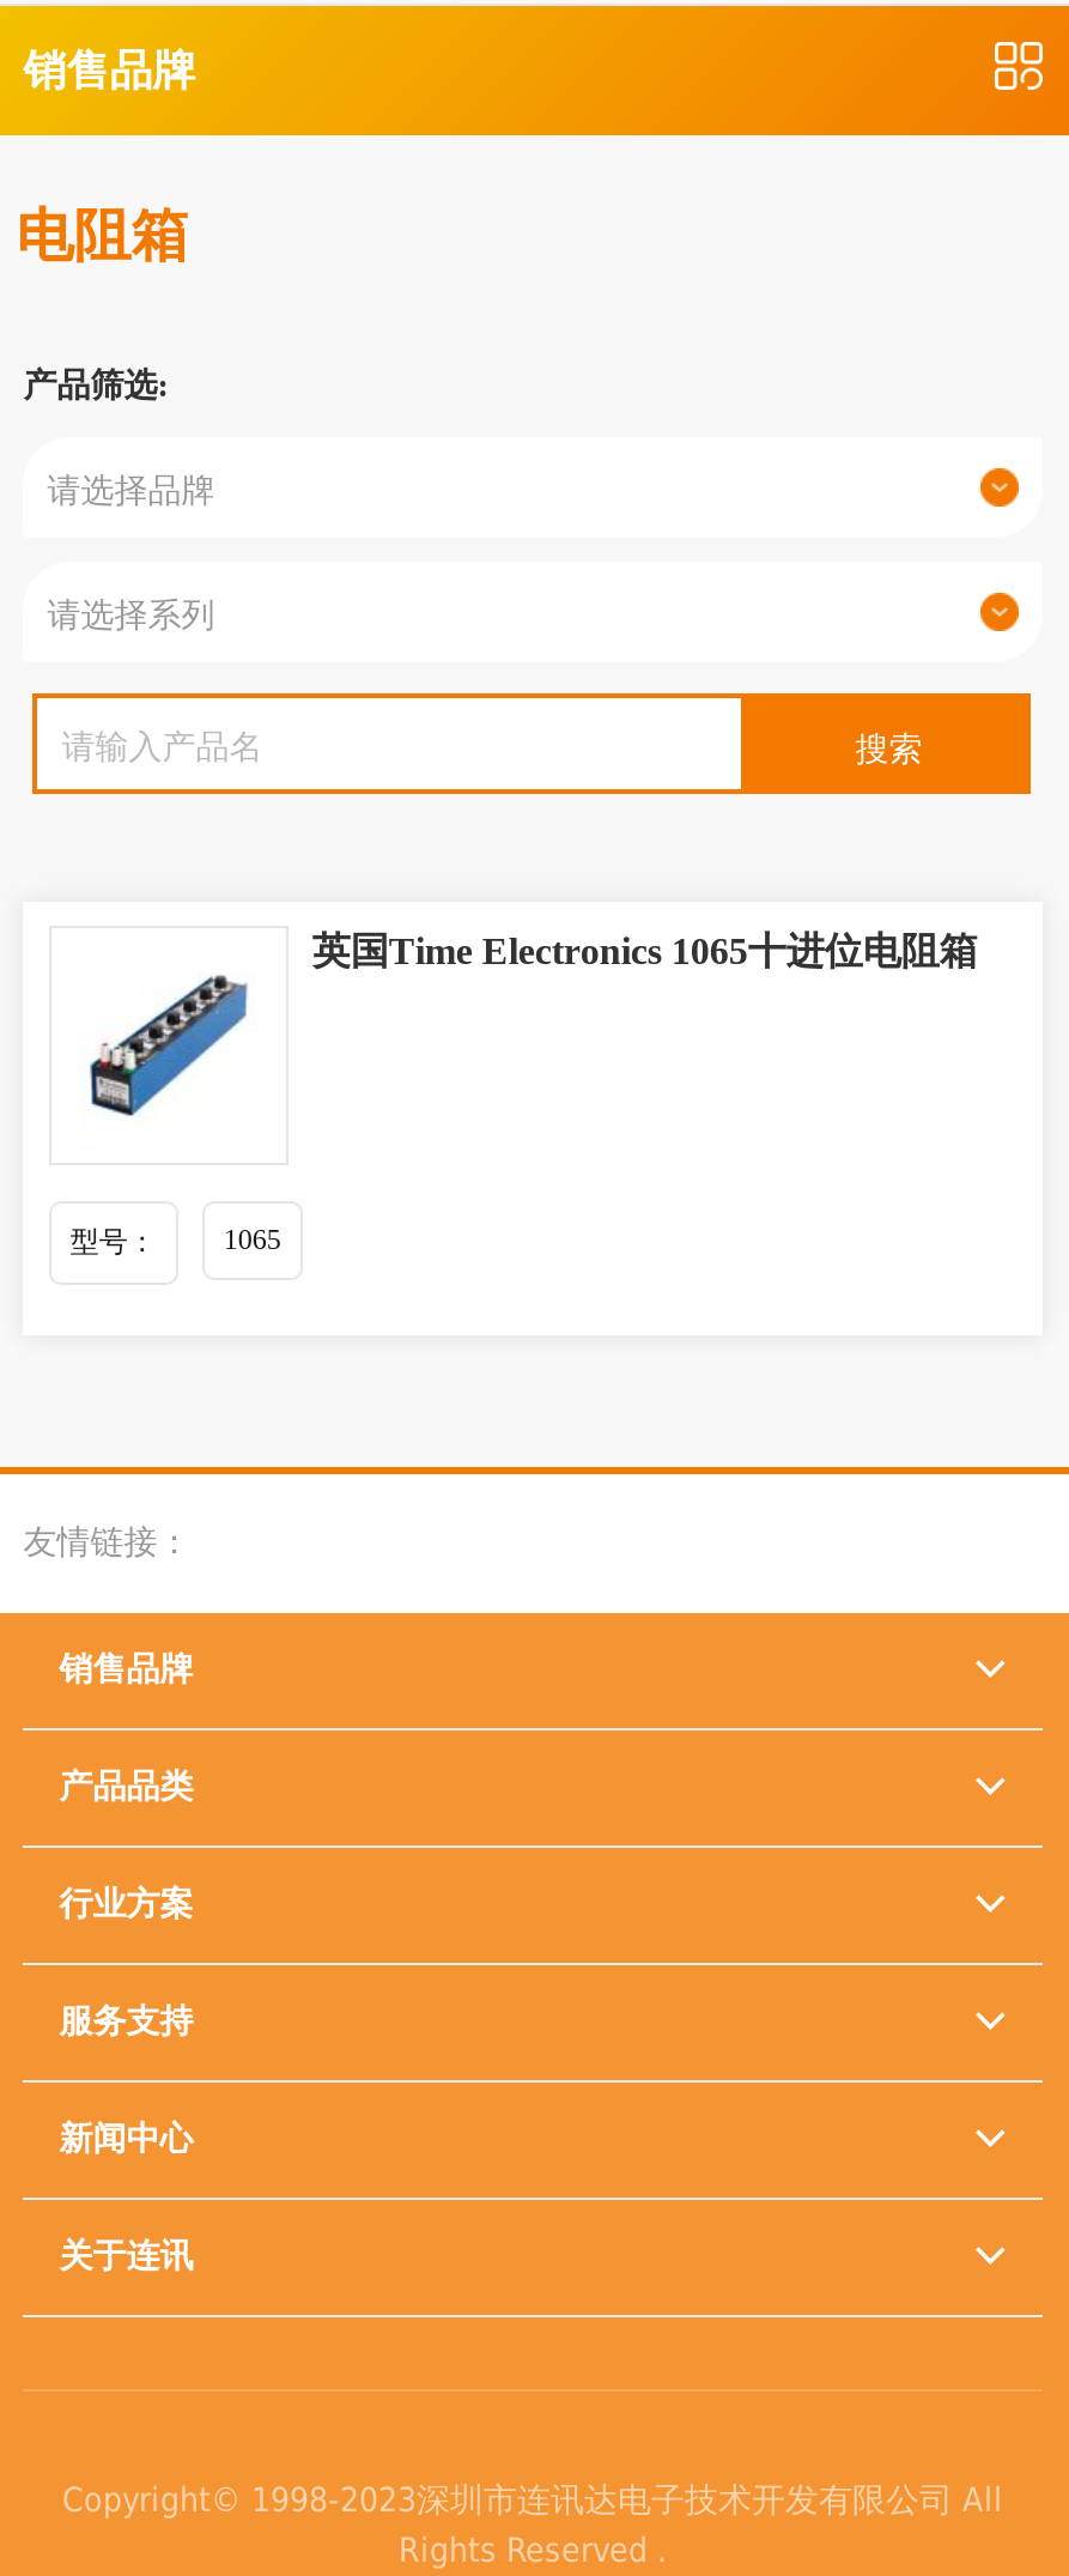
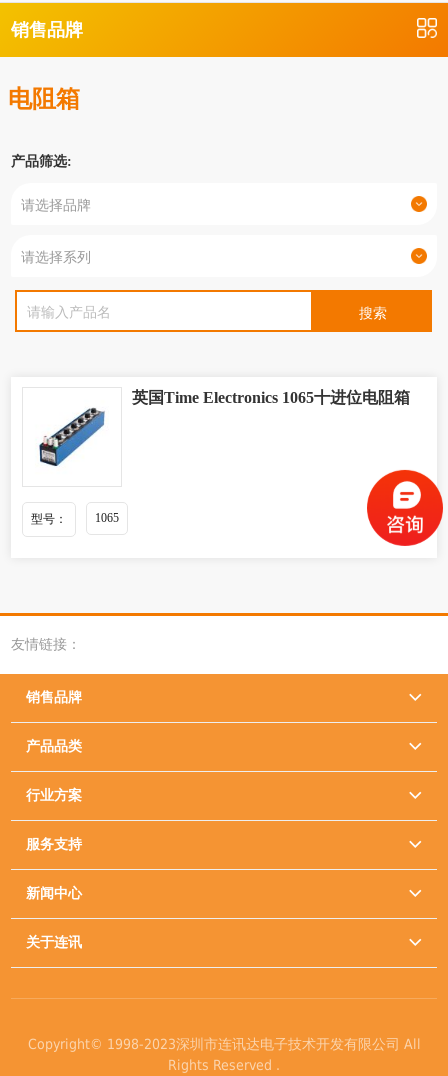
none -> [366,469,444,547] [image]

